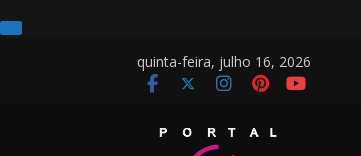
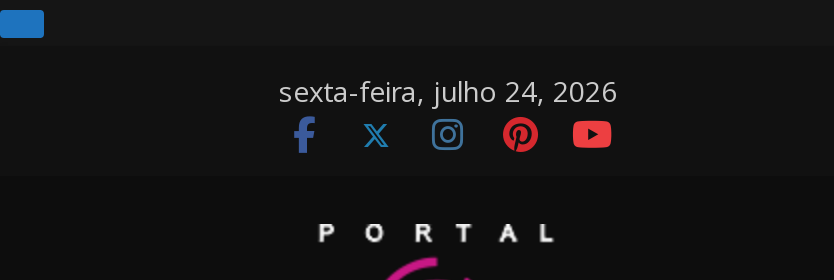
[137,52,311,71] quinta-feira, julho 16, 2026 -> [279,72,617,110] sexta-feira, julho 24, 2026

